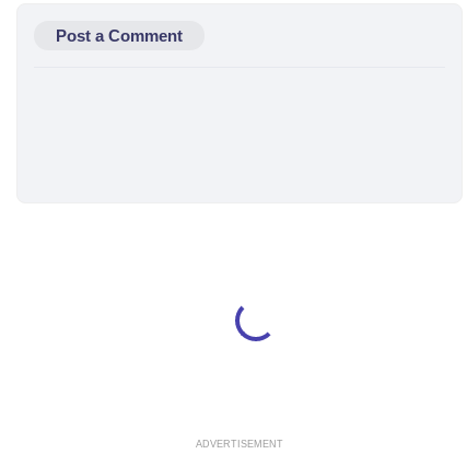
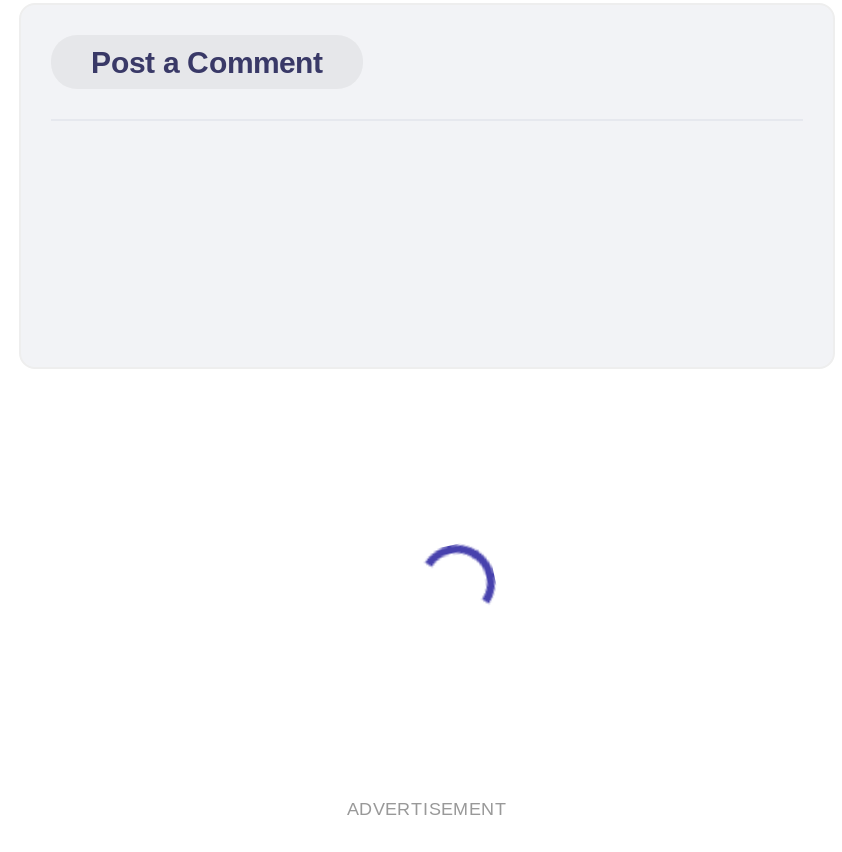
[234,299,278,342] [image] -> [419,541,499,621] [image]

